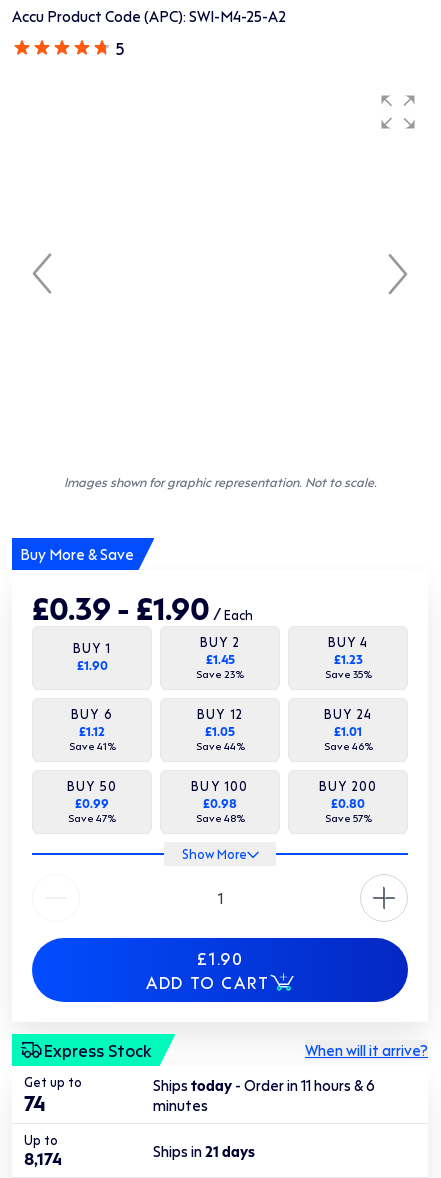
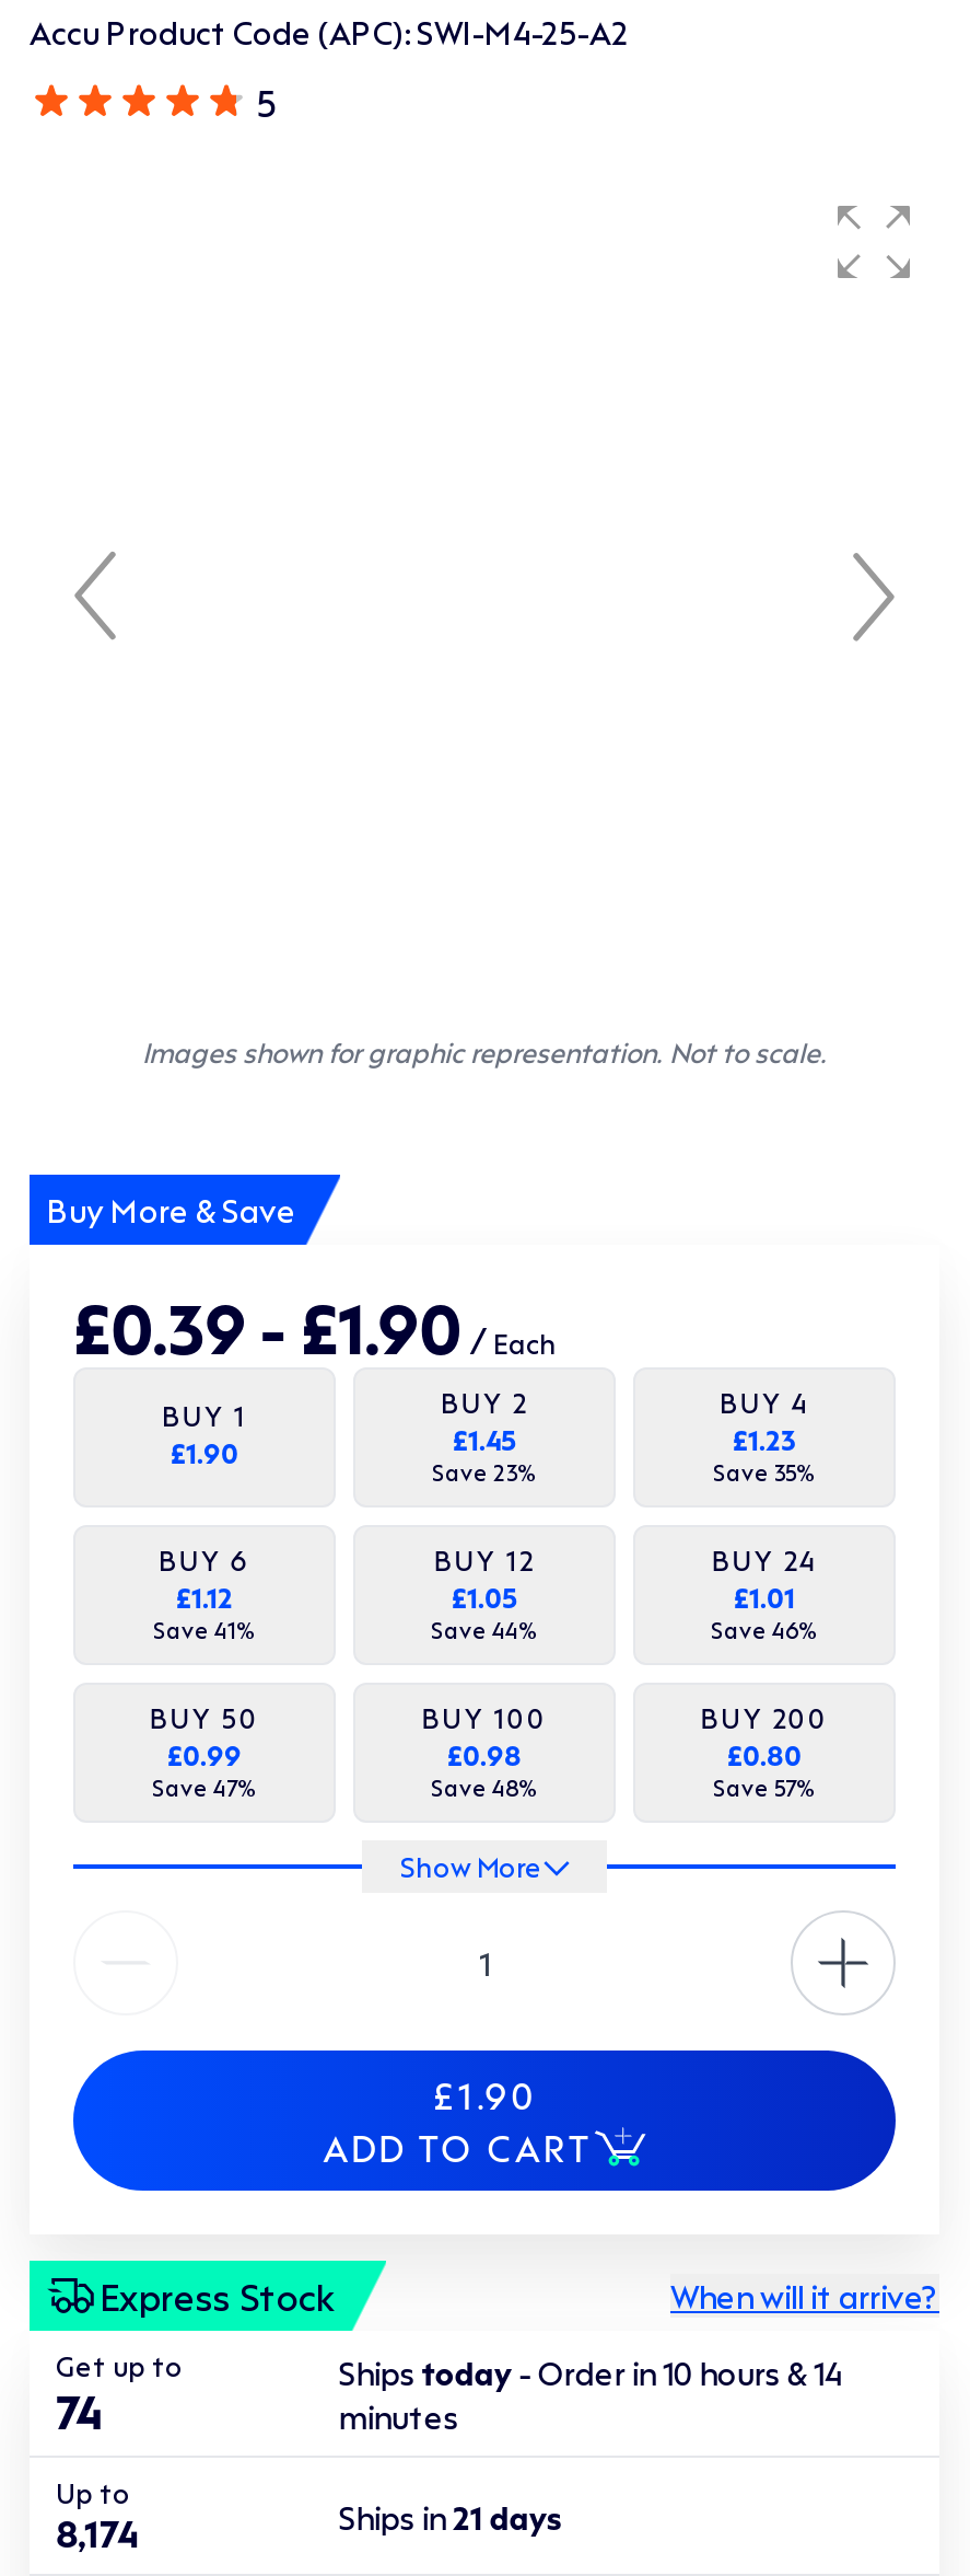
[153,1075,375,1093] Ships today - Order in 11 hours & 6 -> [339,2352,842,2391] Ships today - Order in 10 hours & 14

